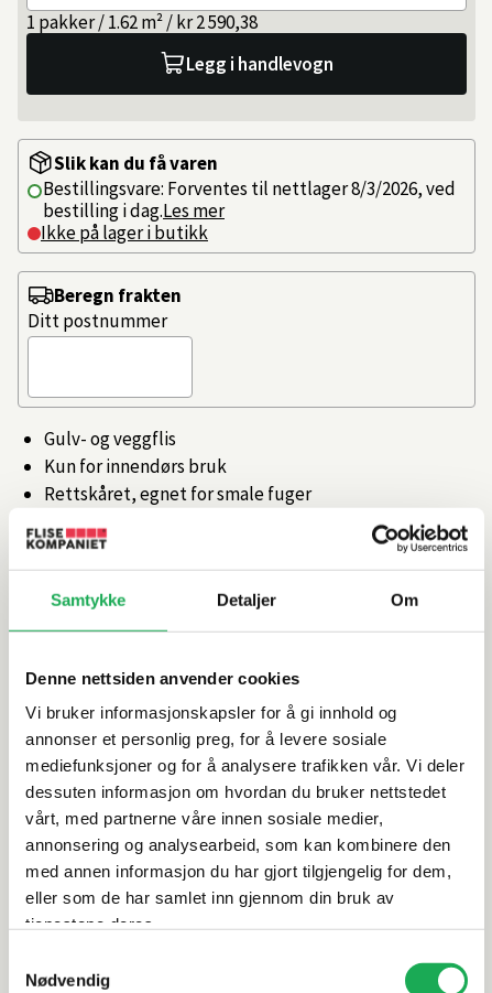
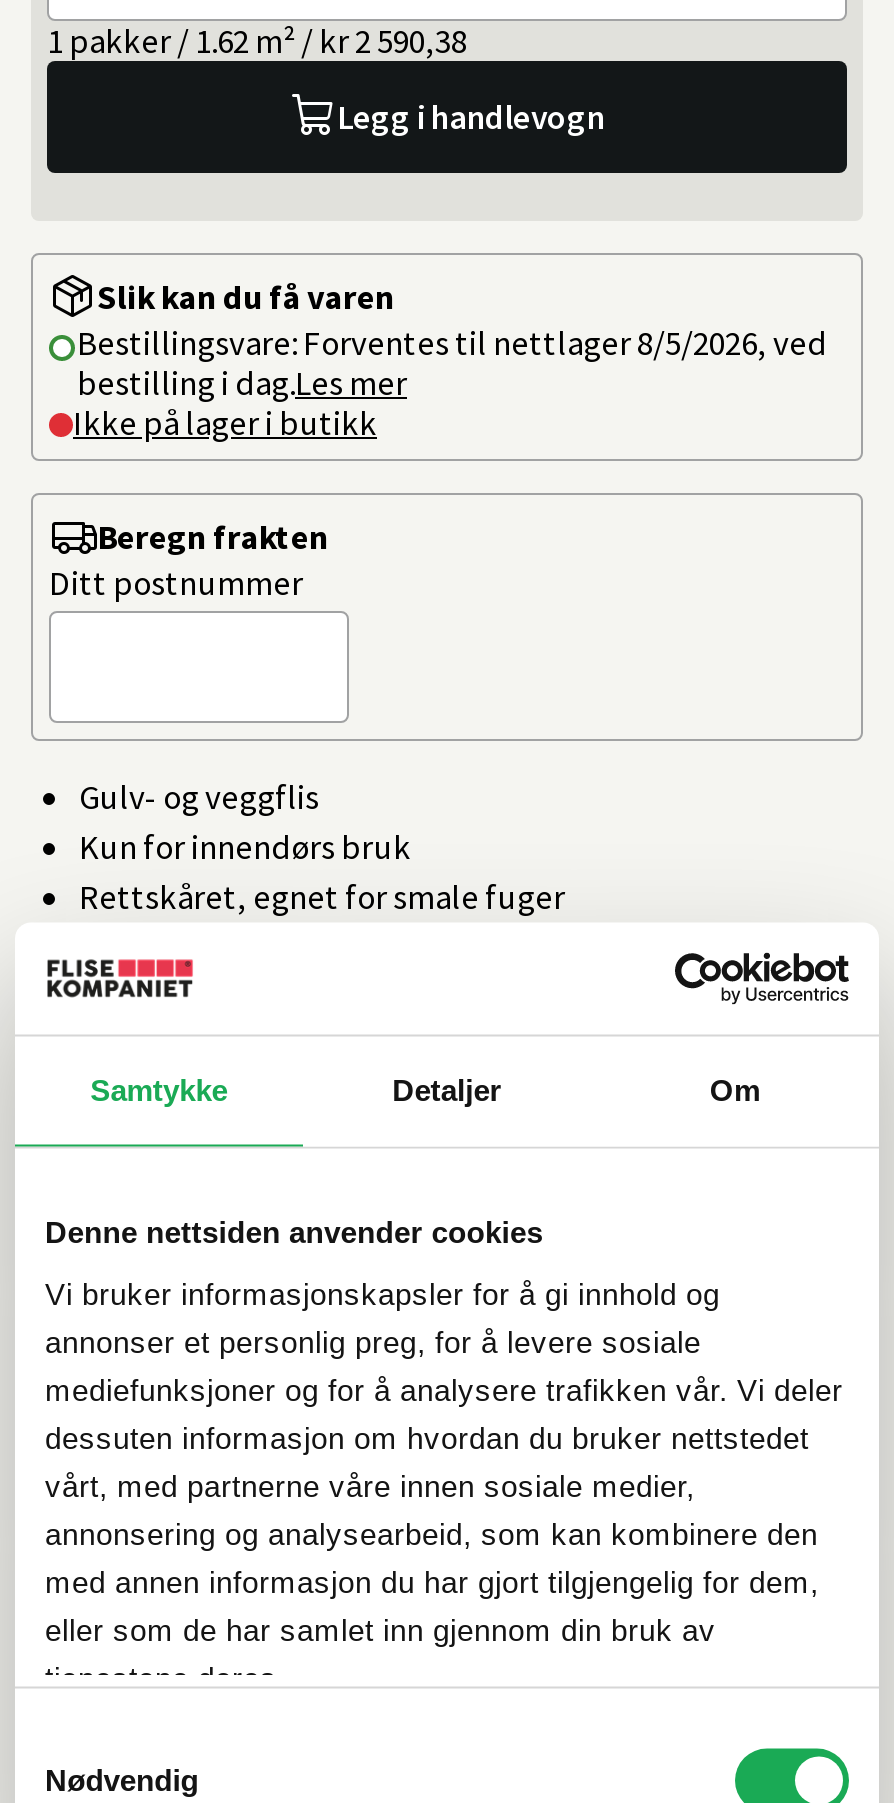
[43,176,456,201] Bestillingsvare: Forventes til nettlager 8/3/2026, ved -> [77,321,827,365] Bestillingsvare: Forventes til nettlager 8/5/2026, ved

